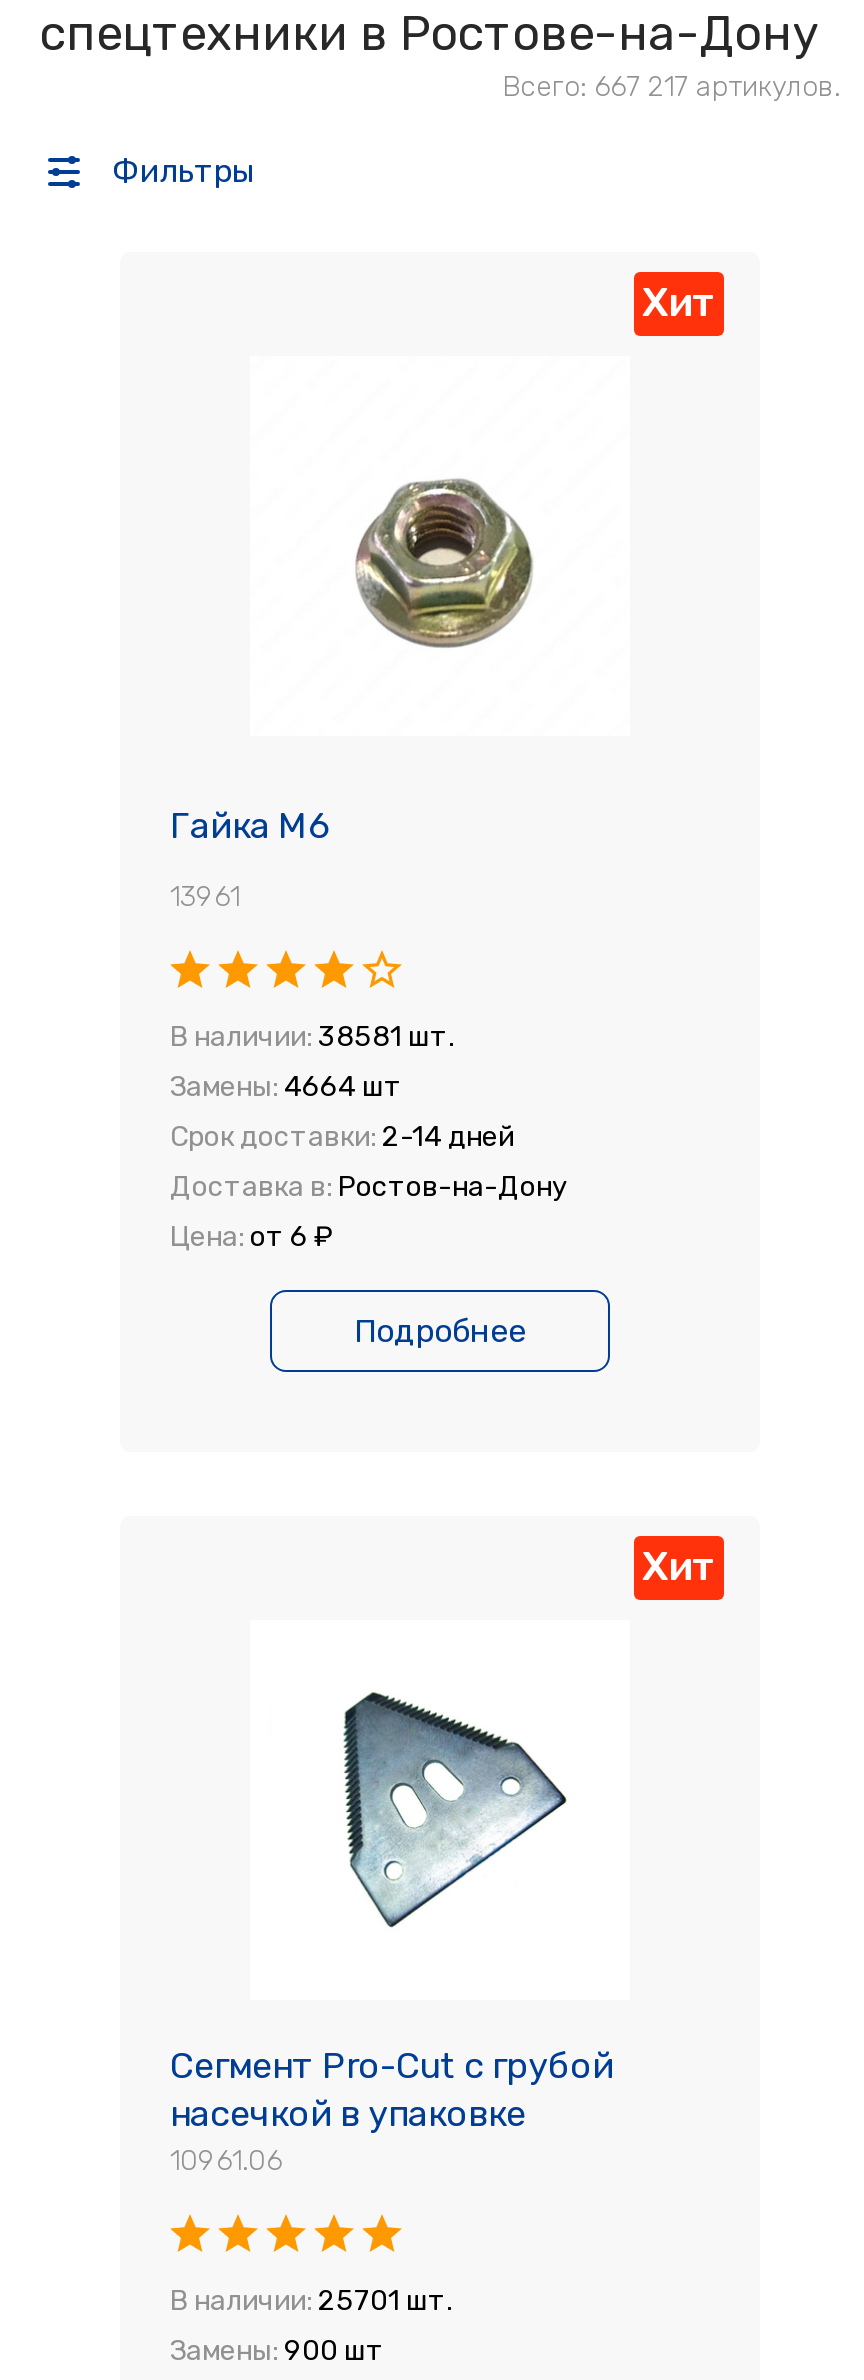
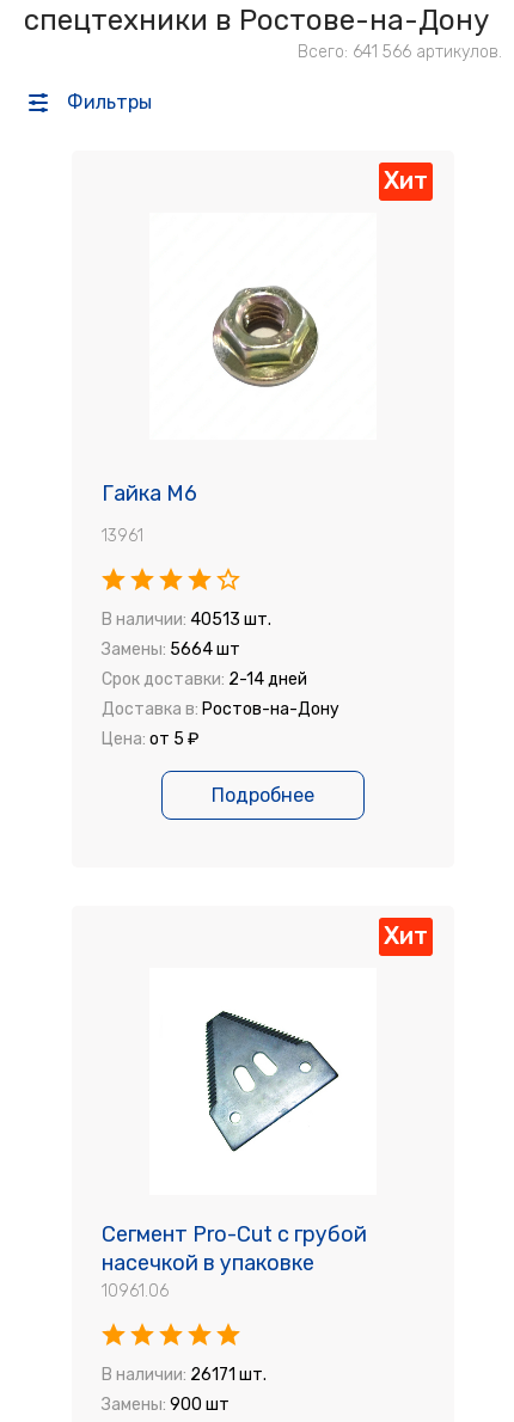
[502,70,840,104] Всего: 667 217 артикулов. -> [298,42,502,62] Всего: 641 566 артикулов.
[170,1020,454,1054] В наличии: 38581 шт. -> [102,609,271,630] В наличии: 40513 шт.
[170,1070,402,1104] Замены: 4664 шт -> [102,639,240,660] Замены: 5664 шт
[170,1220,332,1254] Цена: от 6 ₽ -> [102,729,198,749] Цена: от 5 ₽
[170,2284,452,2318] В наличии: 25701 шт. -> [102,1365,267,1385] В наличии: 26171 шт.

